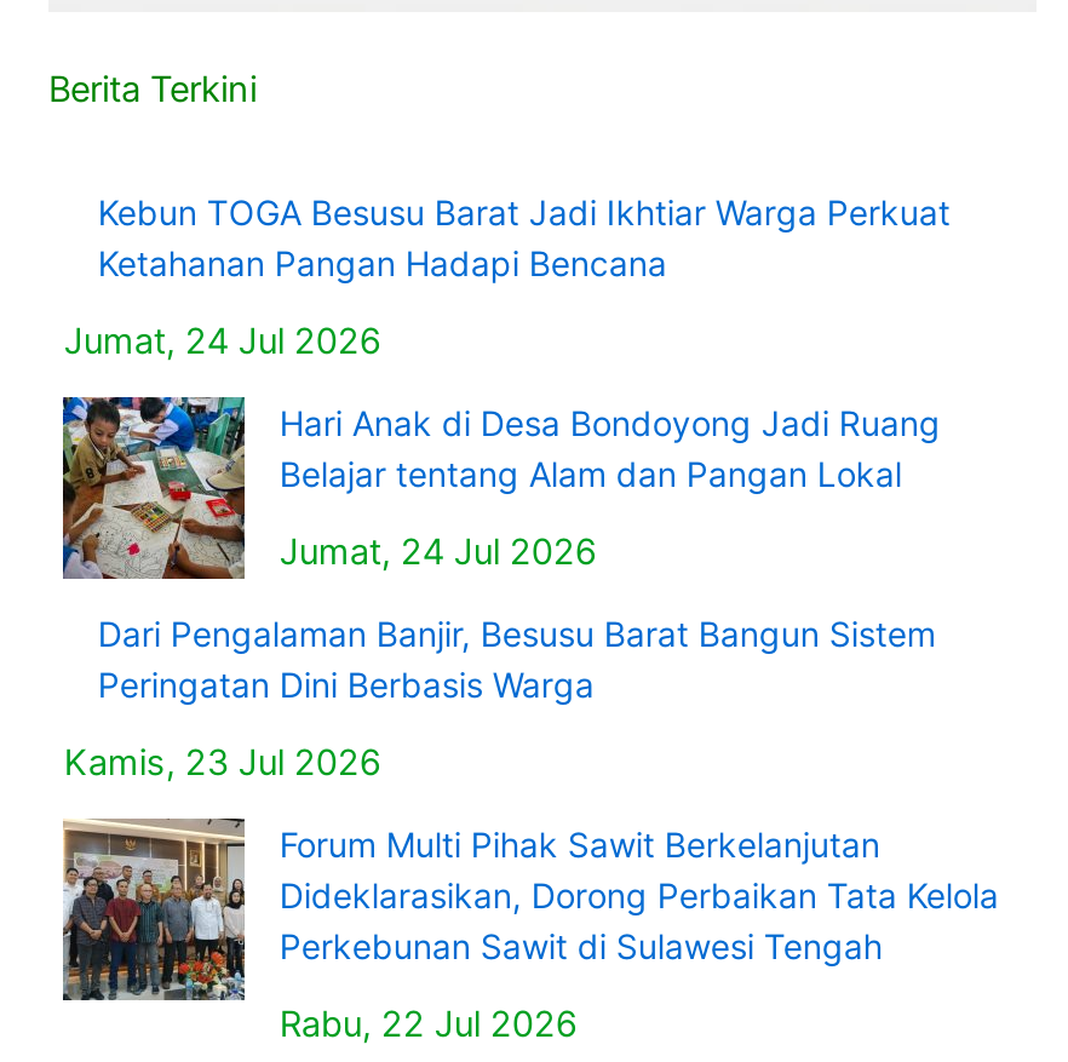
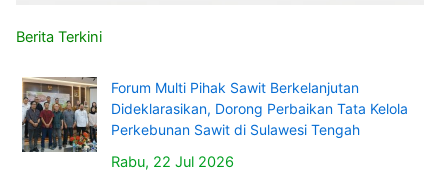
[61,191,950,785] [image] | Kebun TOGA Besusu Barat Jadi Ikhtiar Warga Perkuat | Ketahanan Pangan Hadapi Bencana | Jumat, 24 Jul 2026 | Hari Anak di Desa Bondoyong Jadi Ruang | Belajar tentang Alam dan Pangan Lokal | Jumat, 24 Jul 2026 | Dari Pengalaman Banjir, Besusu Barat Bangun Sistem | Peringatan Dini Berbasis Warga | Kamis, 23 Jul 2026 -> none

